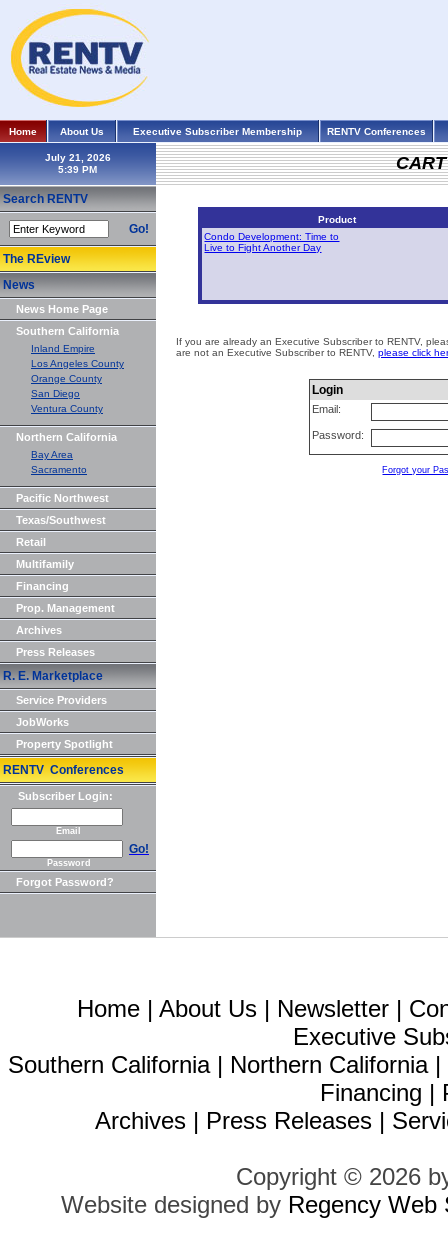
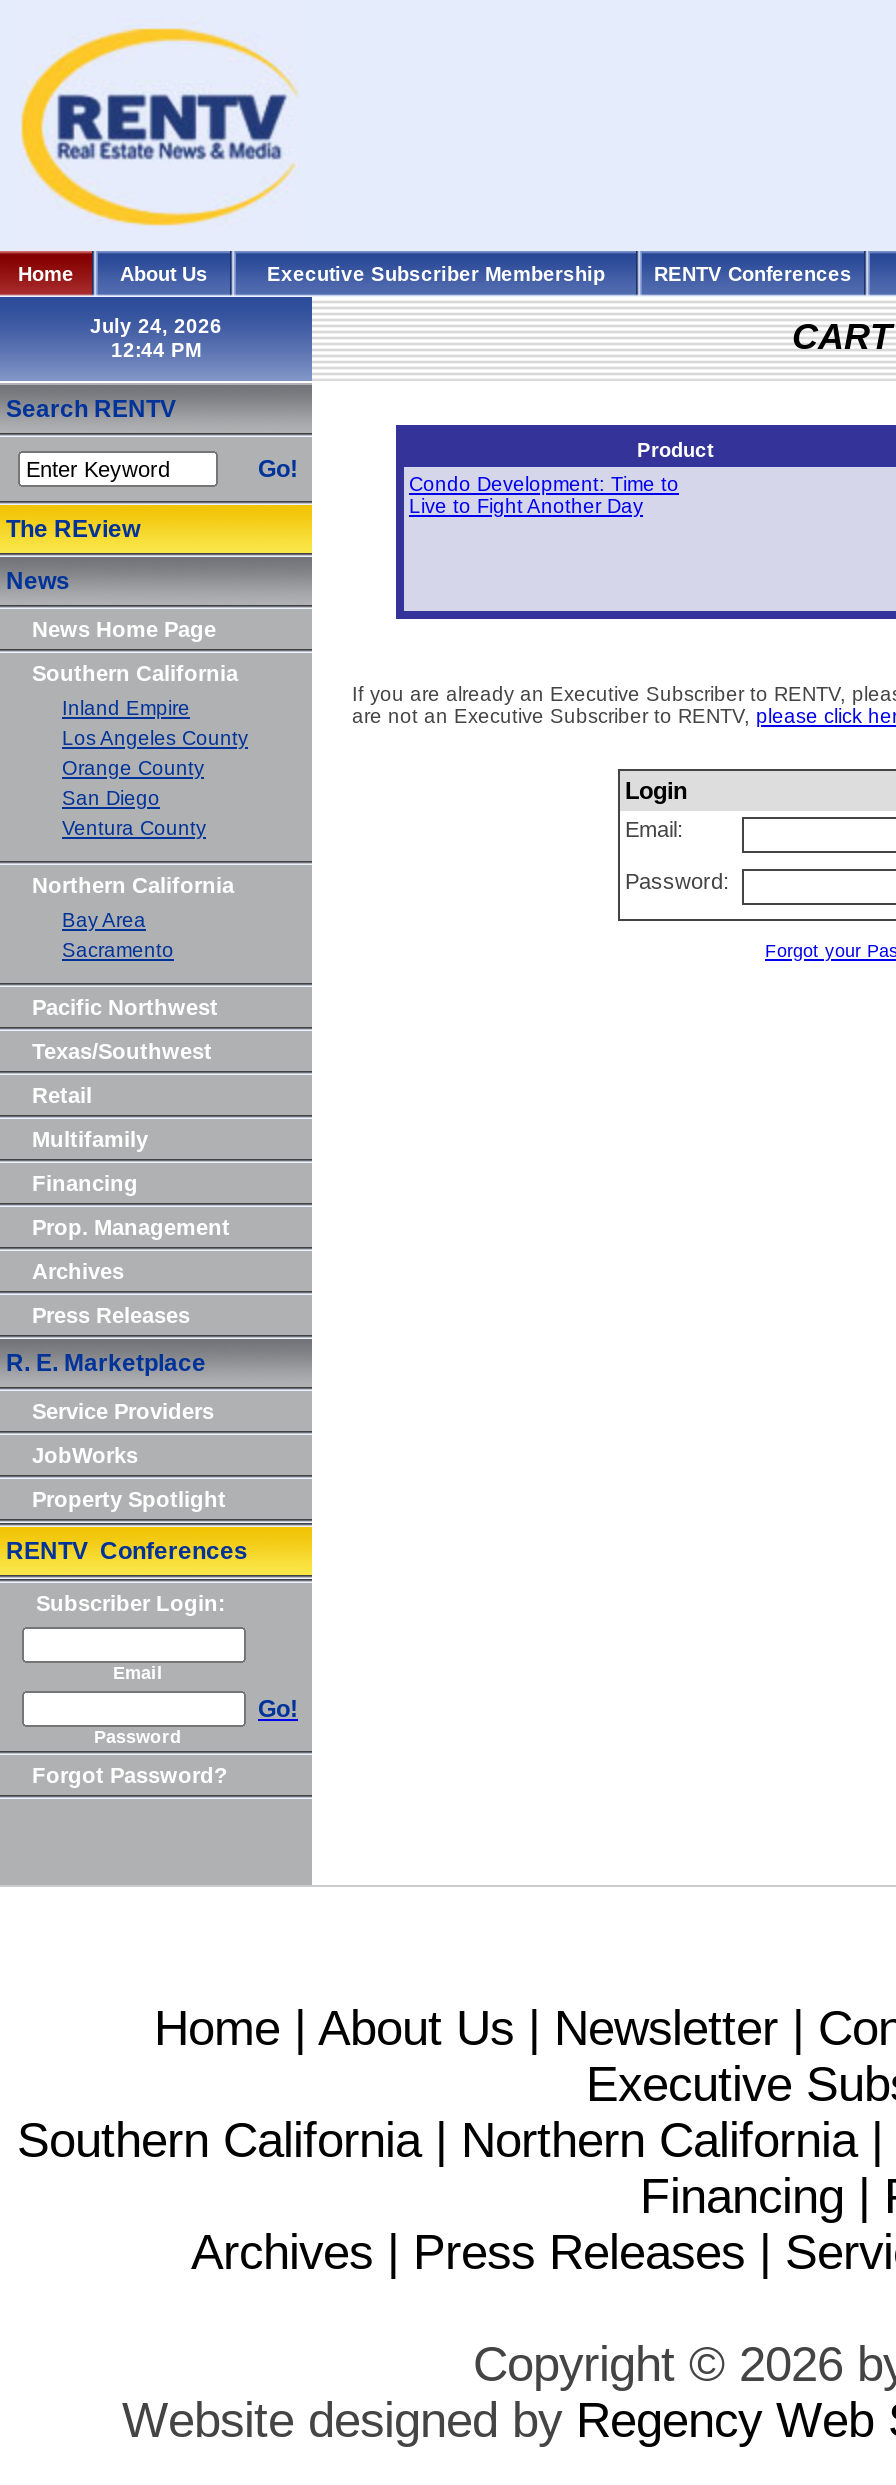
[45,152,111,163] July 21, 2026 -> [90,315,222,337] July 24, 2026

